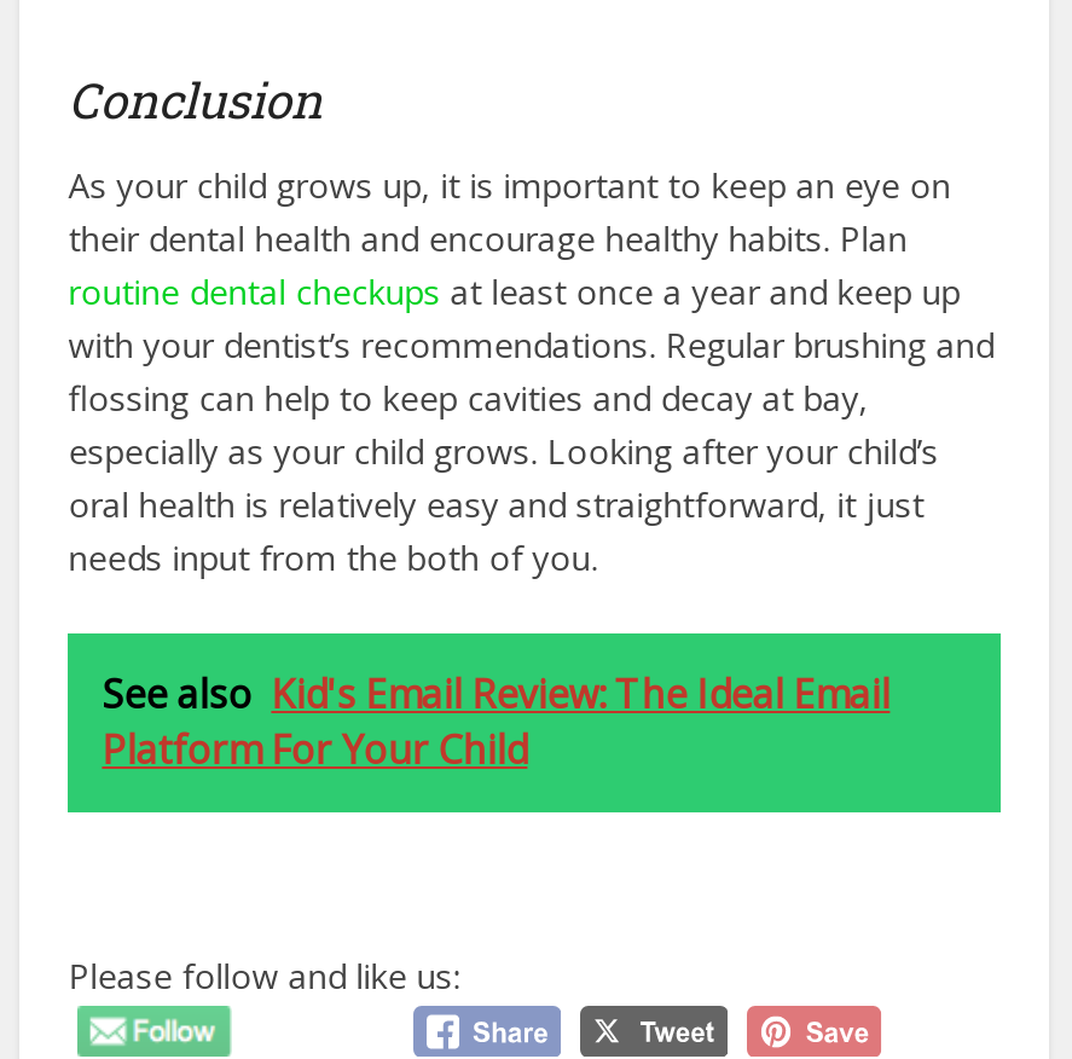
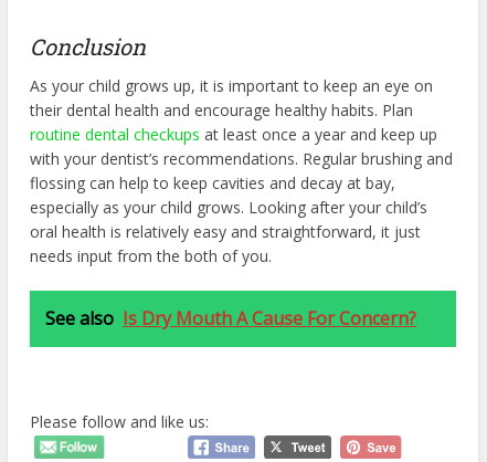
[102,667,890,776] See also Kid's Email Review: The Ideal Email | Platform For Your Child -> [45,306,417,330] See also Is Dry Mouth A Cause For Concern?

